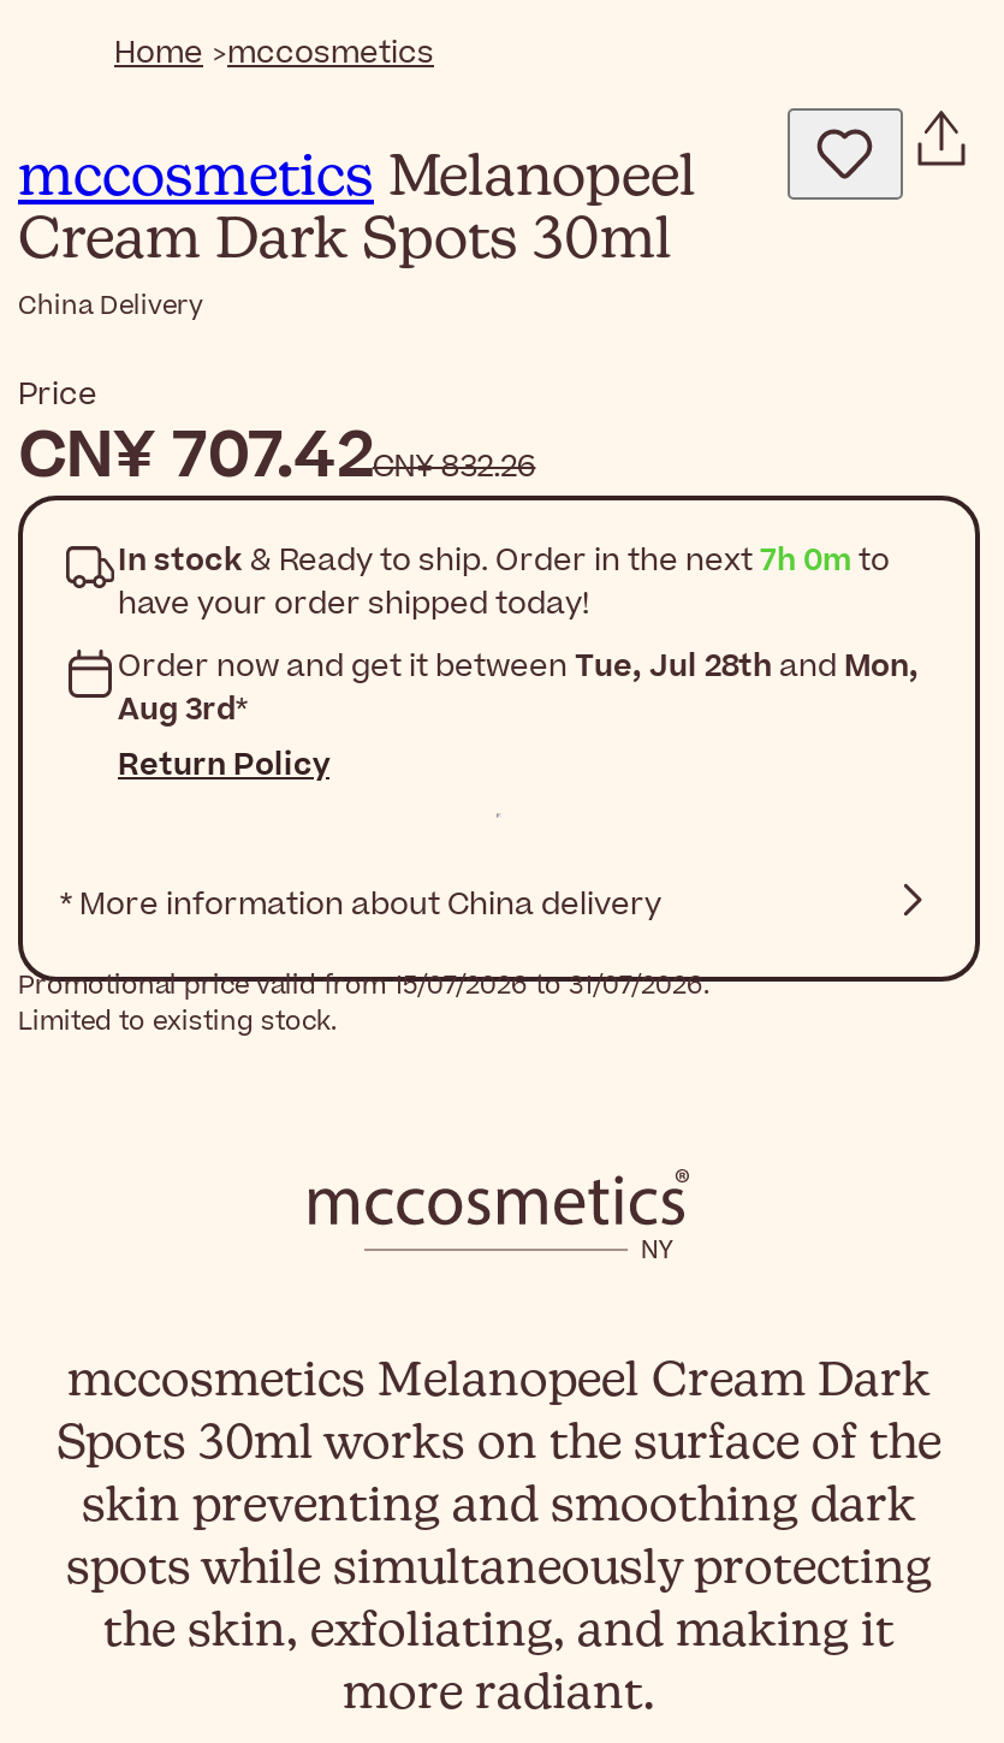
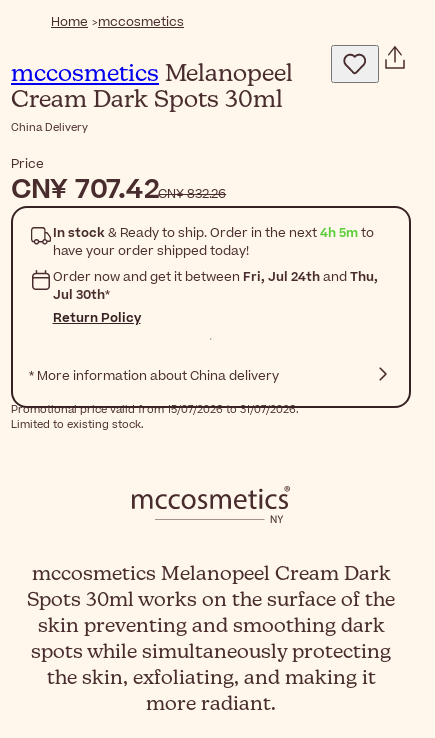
[118,538,890,581] In stock & Ready to ship. Order in the next 7h 0m to -> [52,224,373,242] In stock & Ready to ship. Order in the next 4h 5m to
[118,644,919,731] Order now and get it between Tue, Jul 28th and Mon, | Aug 3rd* -> [52,268,377,304] Order now and get it between Fri, Jul 24th and Thu, | Jul 30th*

